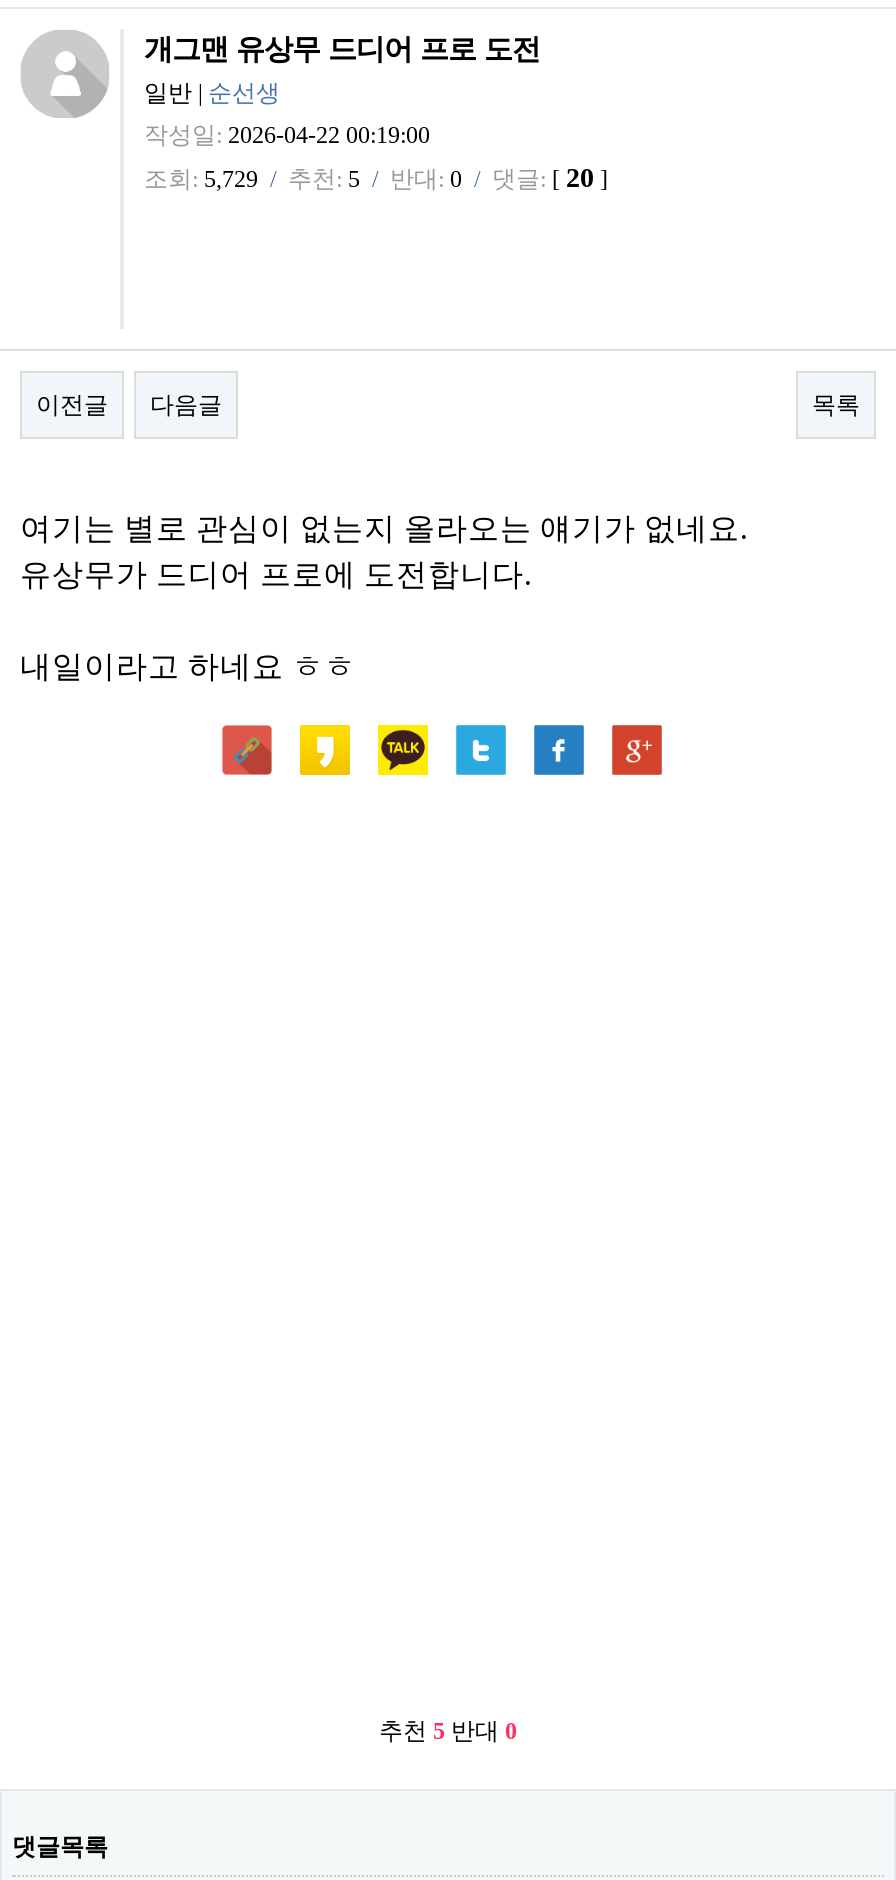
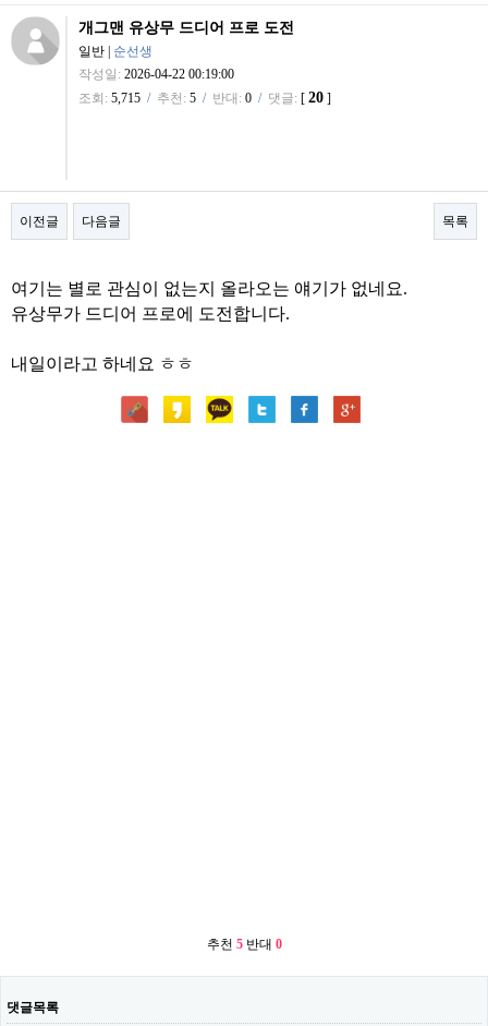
[144,163,608,193] 조회: 5,729 / 추천: 5 / 반대: 0 / 댓글: [20] -> [78,89,331,106] 조회: 5,715 / 추천: 5 / 반대: 0 / 댓글: [20]

